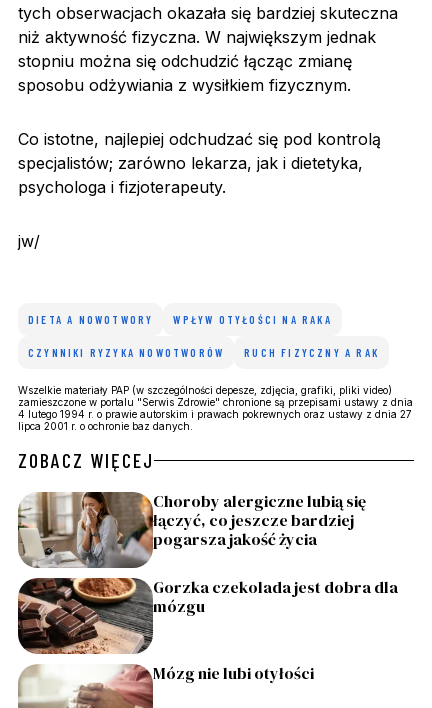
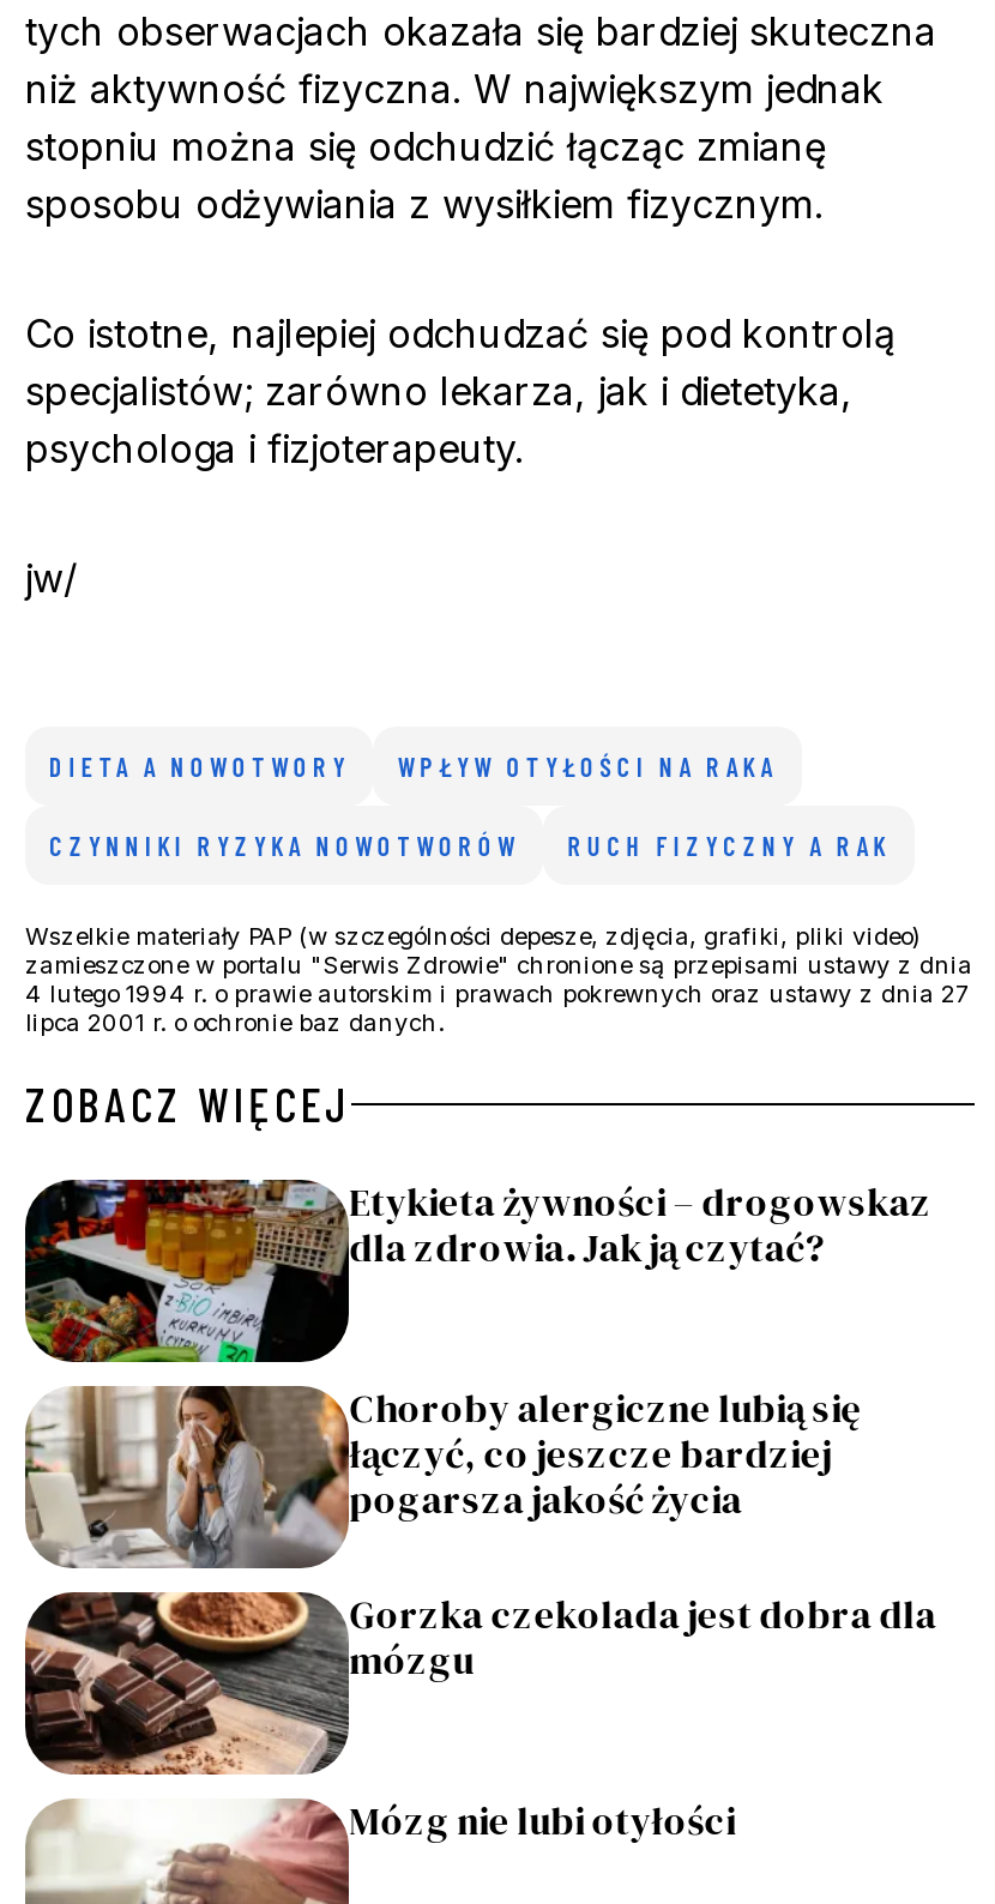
none -> [23,1175,932,1364] [image] | Etykieta żywności – drogowskaz | dla zdrowia. Jak ją czytać?

